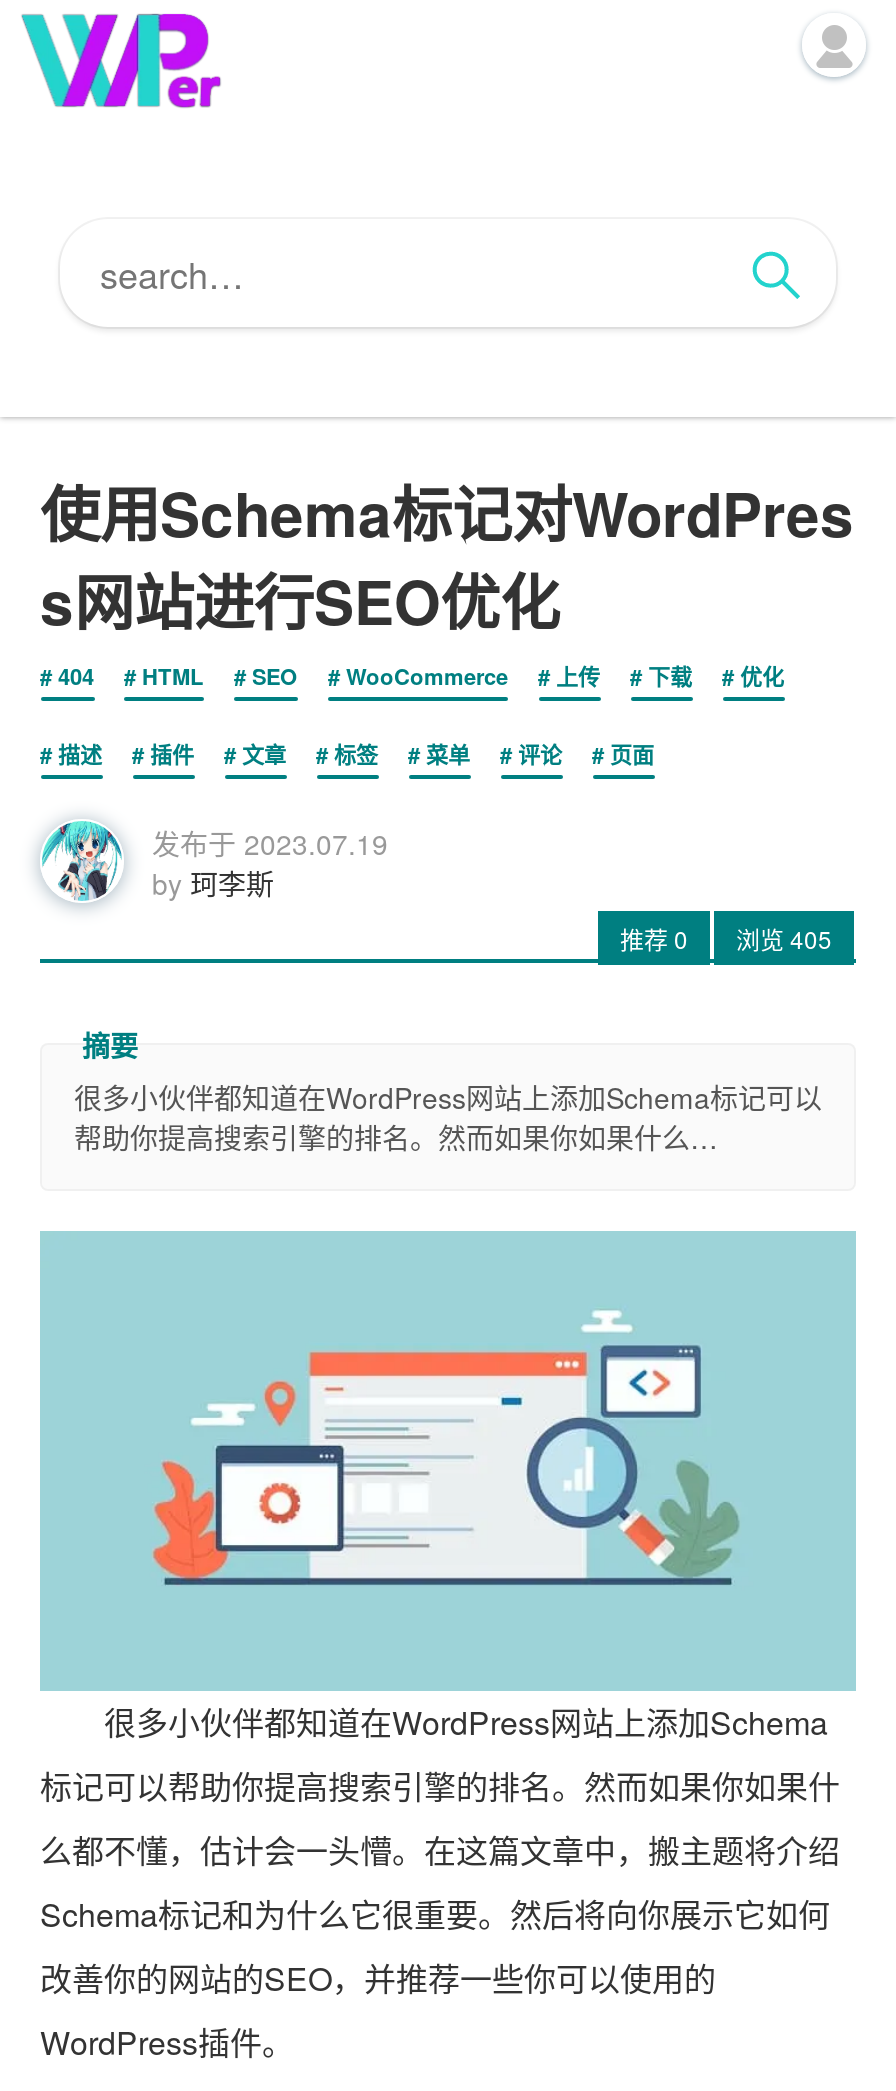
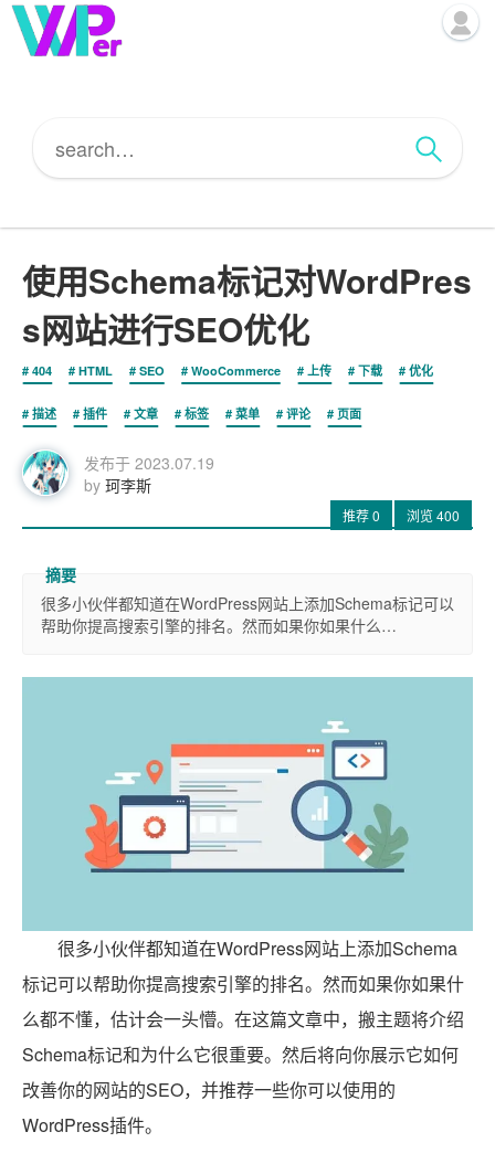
[620,921,832,955] 推荐0 浏览405 -> [343,506,460,525] 推荐0 浏览400

